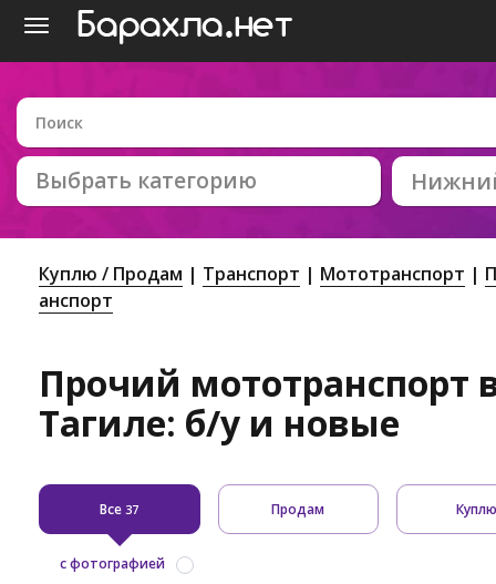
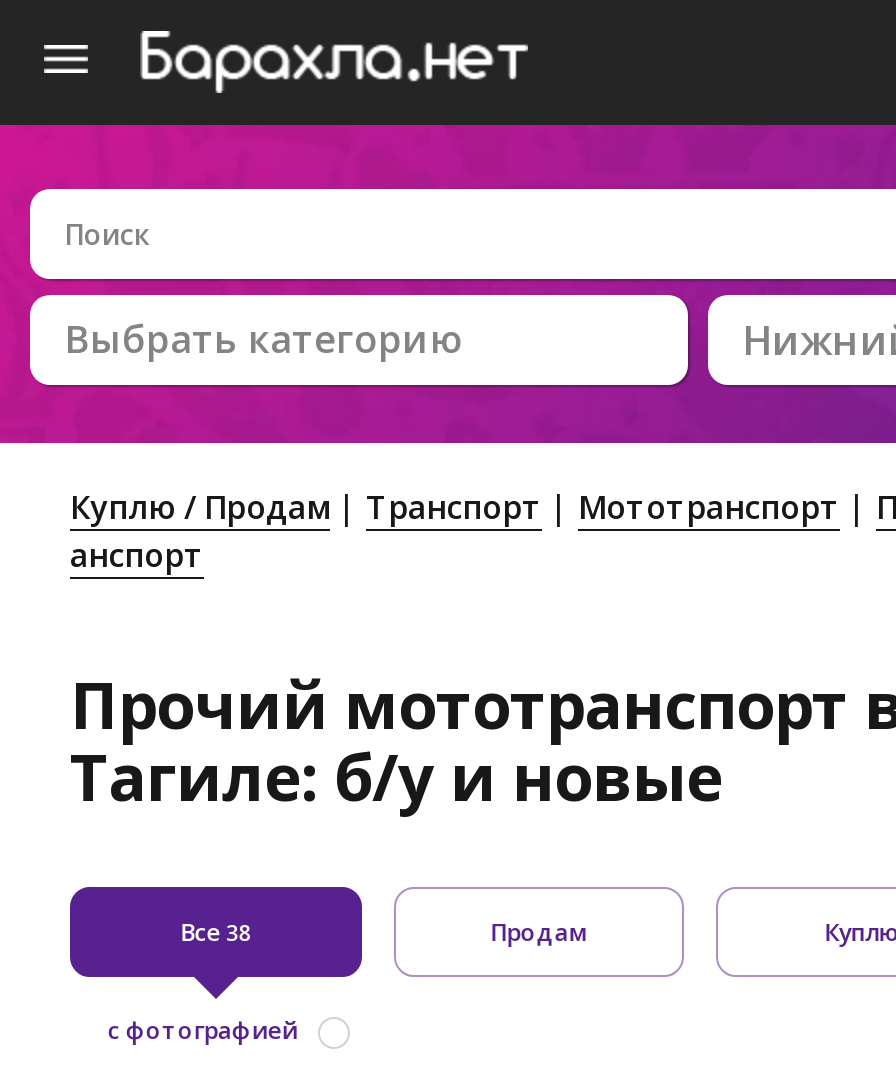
[100,500,139,519] Все 37 -> [180,916,250,950] Все 38

